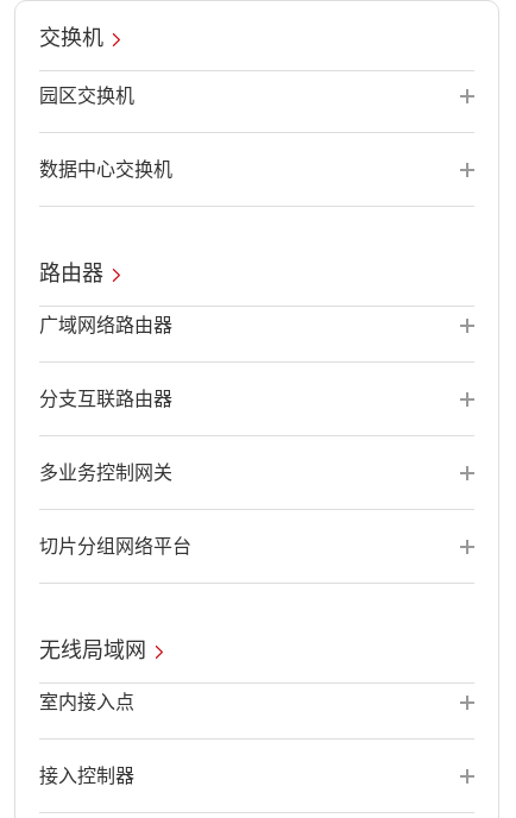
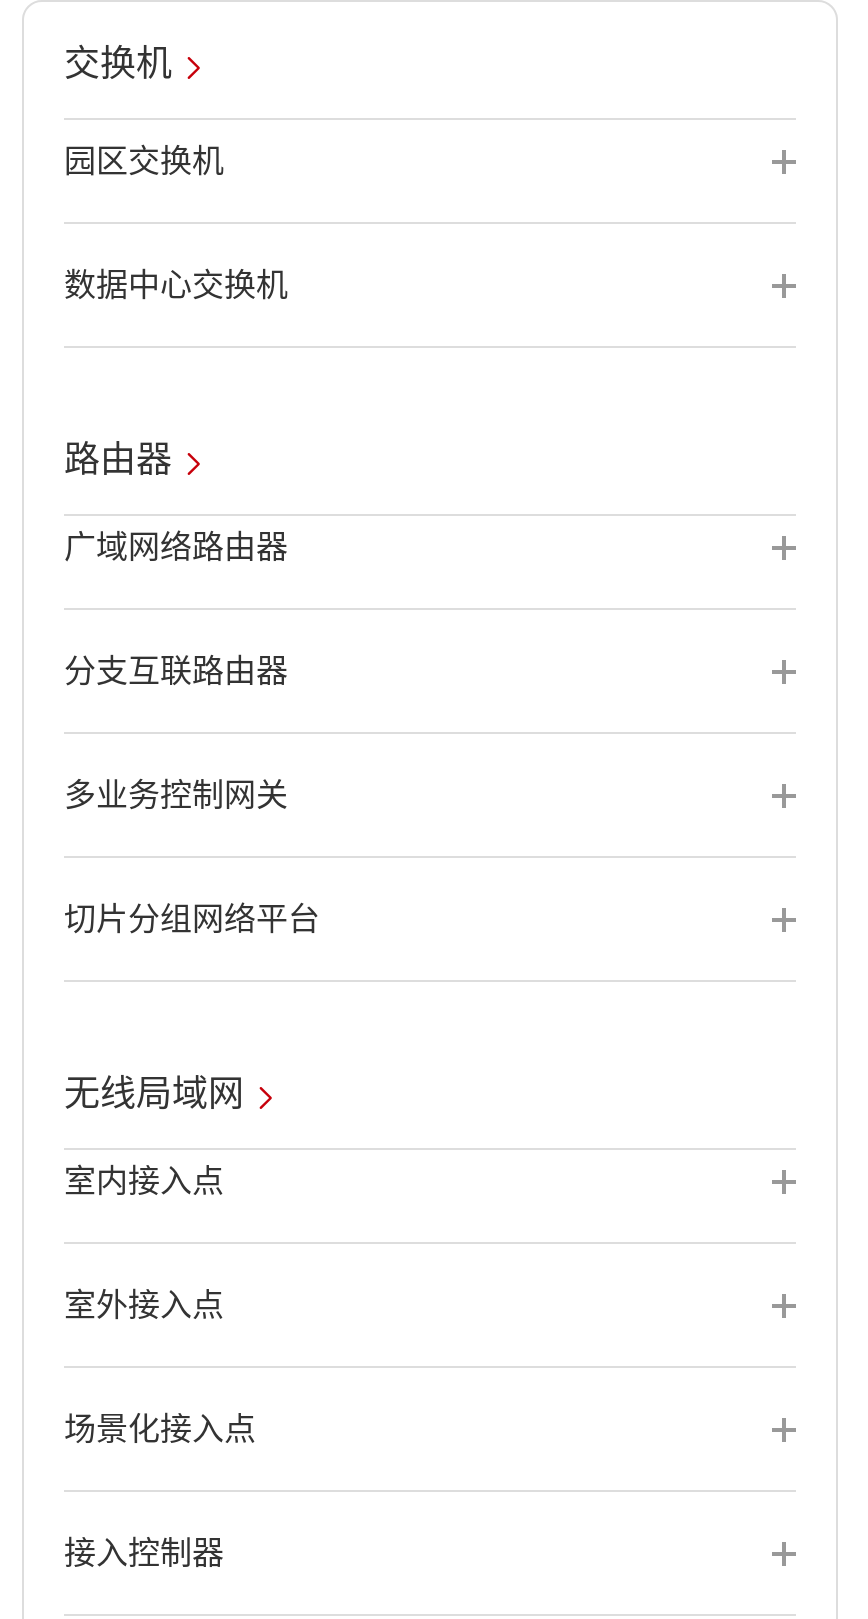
none -> [64,1288,224,1322] 室外接入点
none -> [64,1412,256,1446] 场景化接入点

